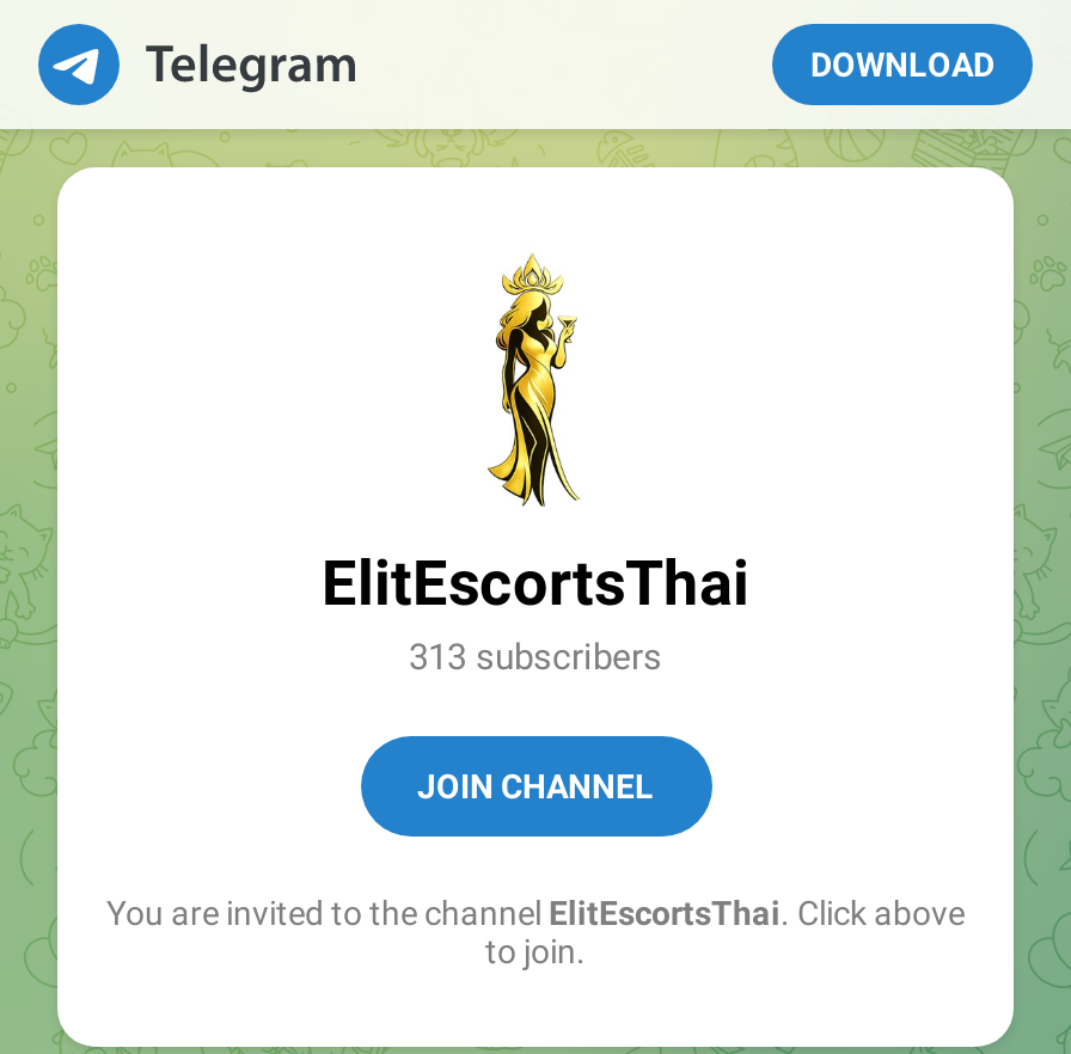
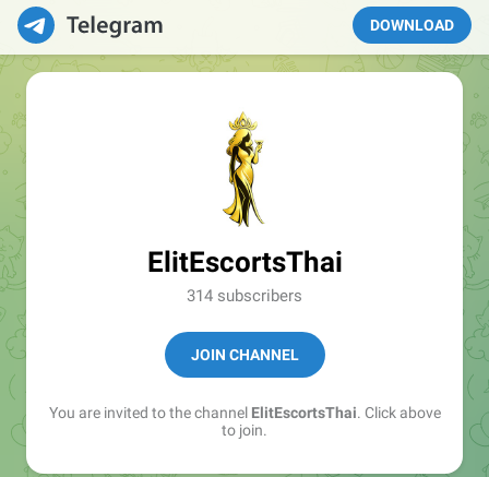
[409,636,662,679] 313 subscribers -> [187,286,302,306] 314 subscribers

